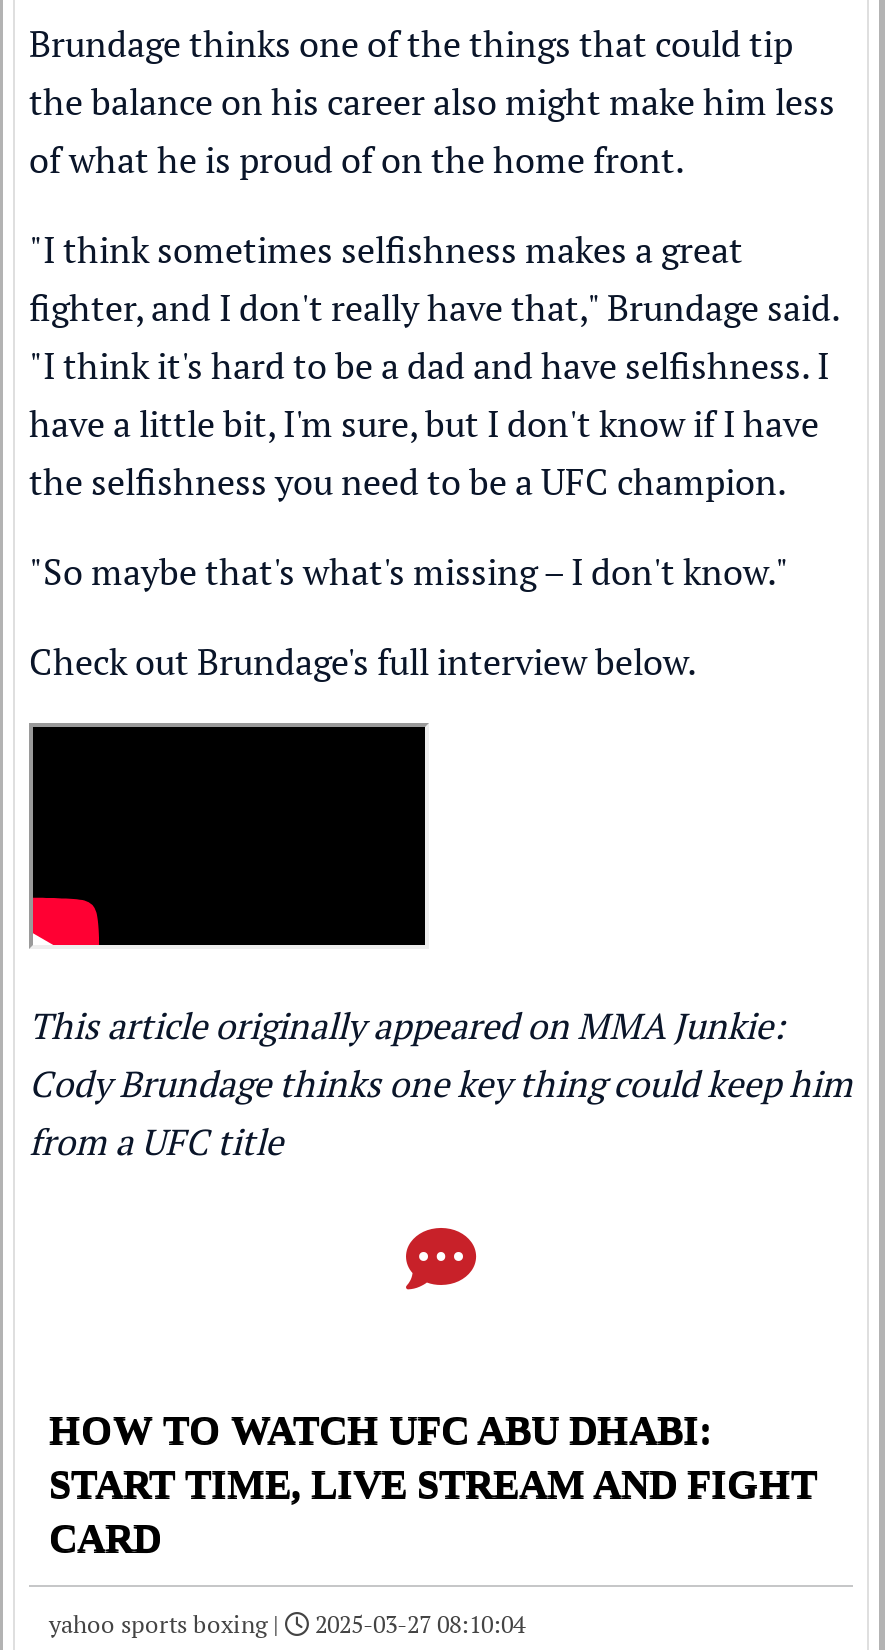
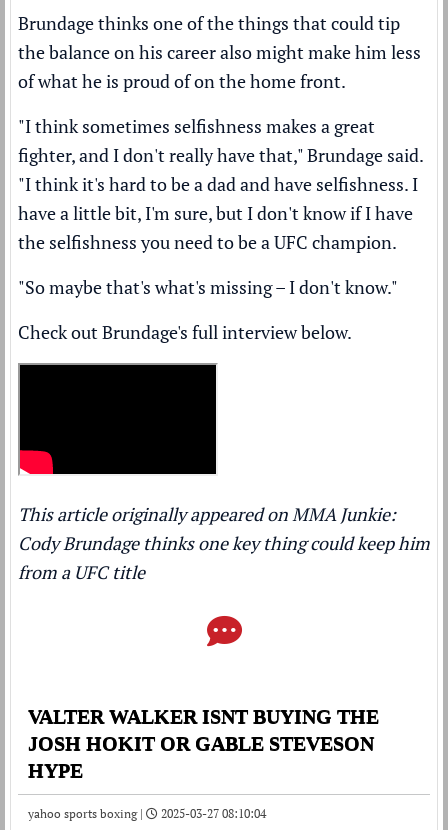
[49,1407,817,1559] HOW TO WATCH UFC ABU DHABI: | START TIME, LIVE STREAM AND FIGHT | CARD -> [28,705,379,781] VALTER WALKER ISNT BUYING THE | JOSH HOKIT OR GABLE STEVESON | HYPE

